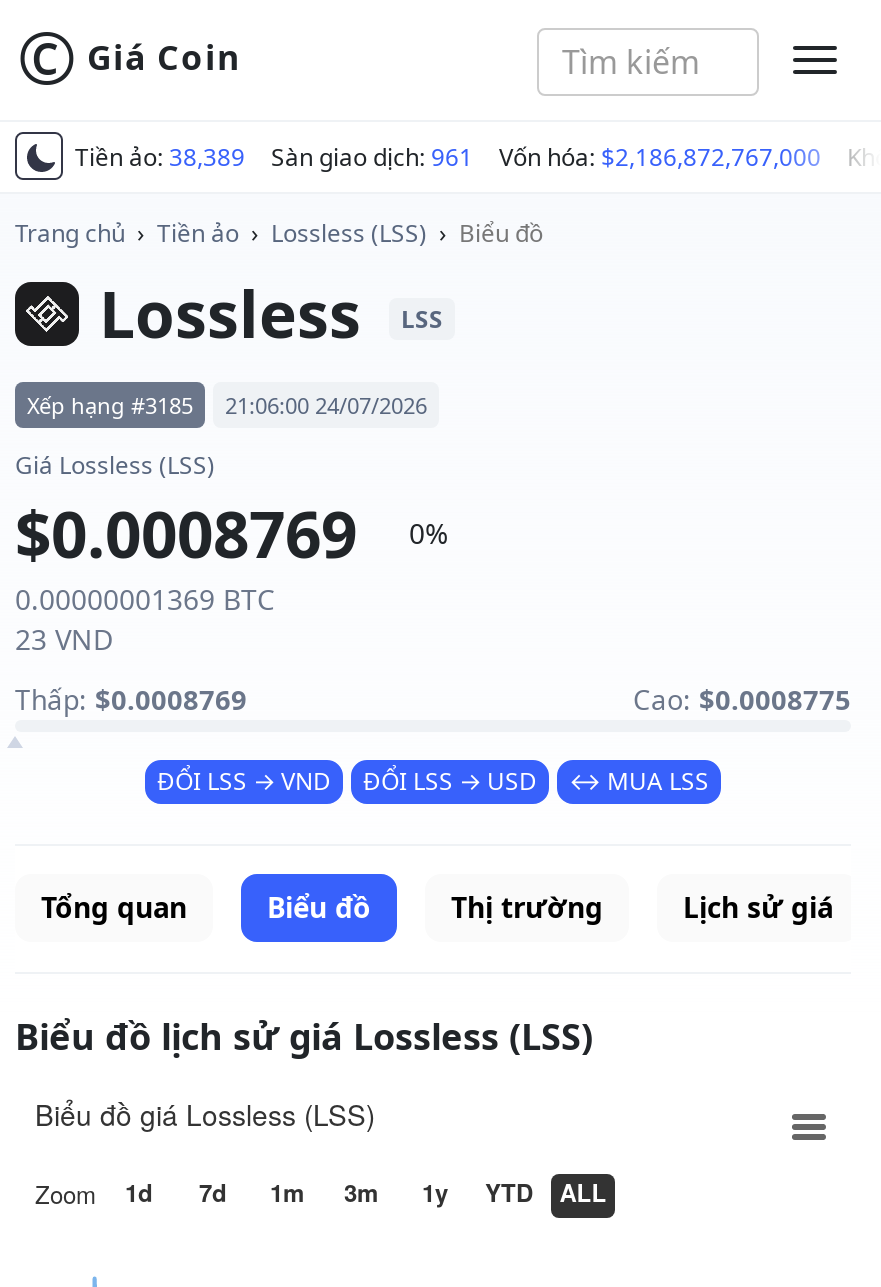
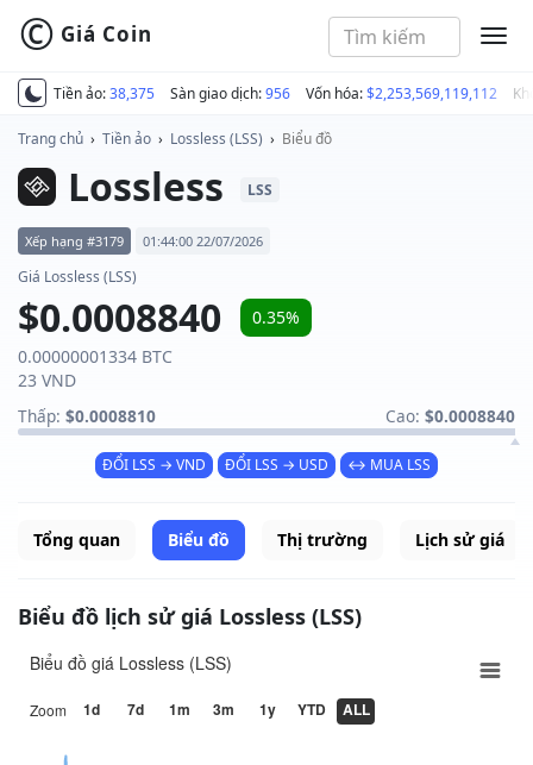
[75,140,245,174] Tiền ảo: 38,389 -> [54,83,155,104] Tiền ảo: 38,375
[271,140,473,174] Sàn giao dịch: 961 -> [170,83,290,104] Sàn giao dịch: 956
[499,140,821,174] Vốn hóa: $2,186,872,767,000 -> [306,83,497,104] Vốn hóa: $2,253,569,119,112
[27,390,193,420] Xếp hạng #3185 -> [25,232,124,250] Xếp hạng #3179
[225,390,427,420] 21:06:00 24/07/2026 -> [143,232,263,250] 01:44:00 22/07/2026
[15,490,357,576] $0.0008769 -> [18,291,221,343] $0.0008840
[409,514,449,552] 0% -> [252,306,300,328] 0.35%
[15,580,275,618] 0.00000001369 BTC -> [18,345,173,368] 0.00000001334 BTC
[15,680,247,718] Thấp: $0.0008769 -> [18,405,156,427] Thấp: $0.0008810
[633,680,851,718] Cao: $0.0008775 -> [385,405,515,427] Cao: $0.0008840

